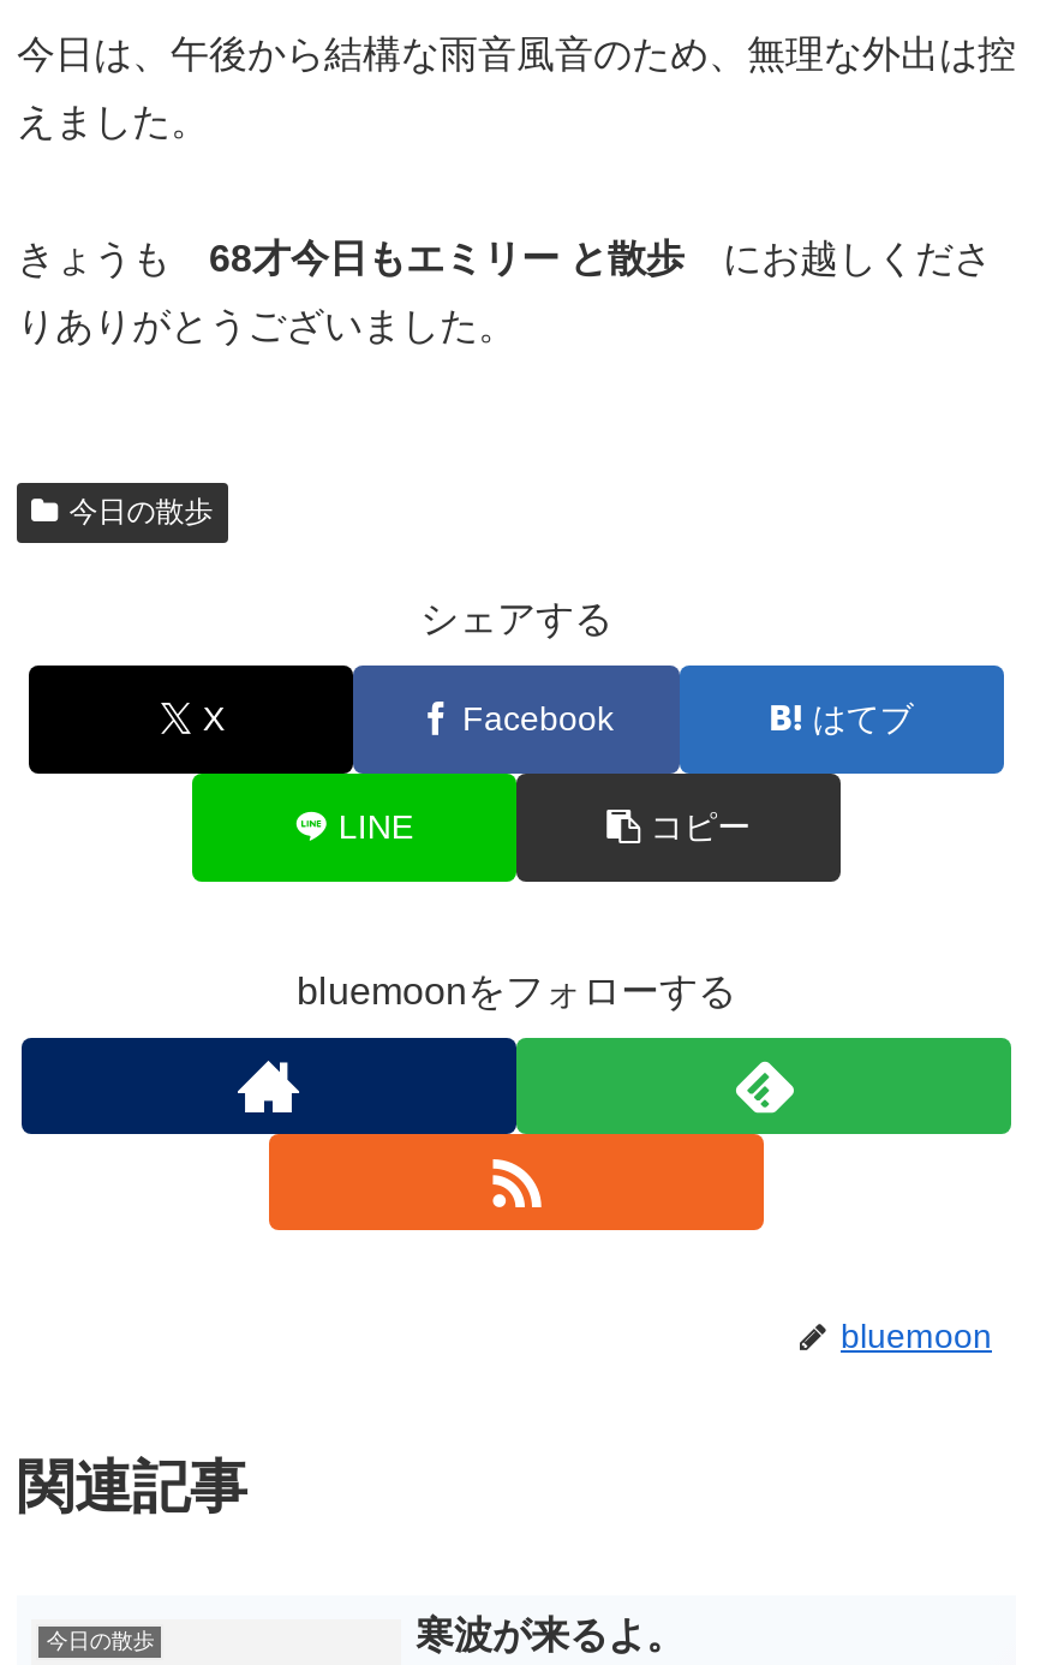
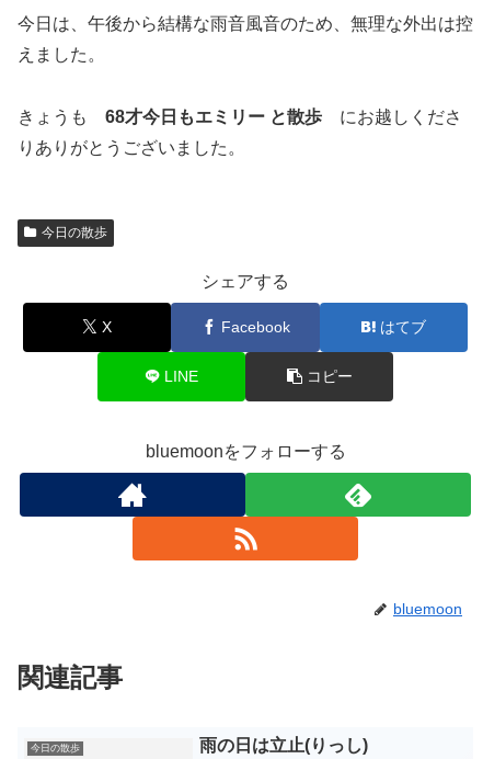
[416,1614,685,1655] 寒波が来るよ。 -> [199,736,368,754] 雨の日は立止(りっし)

